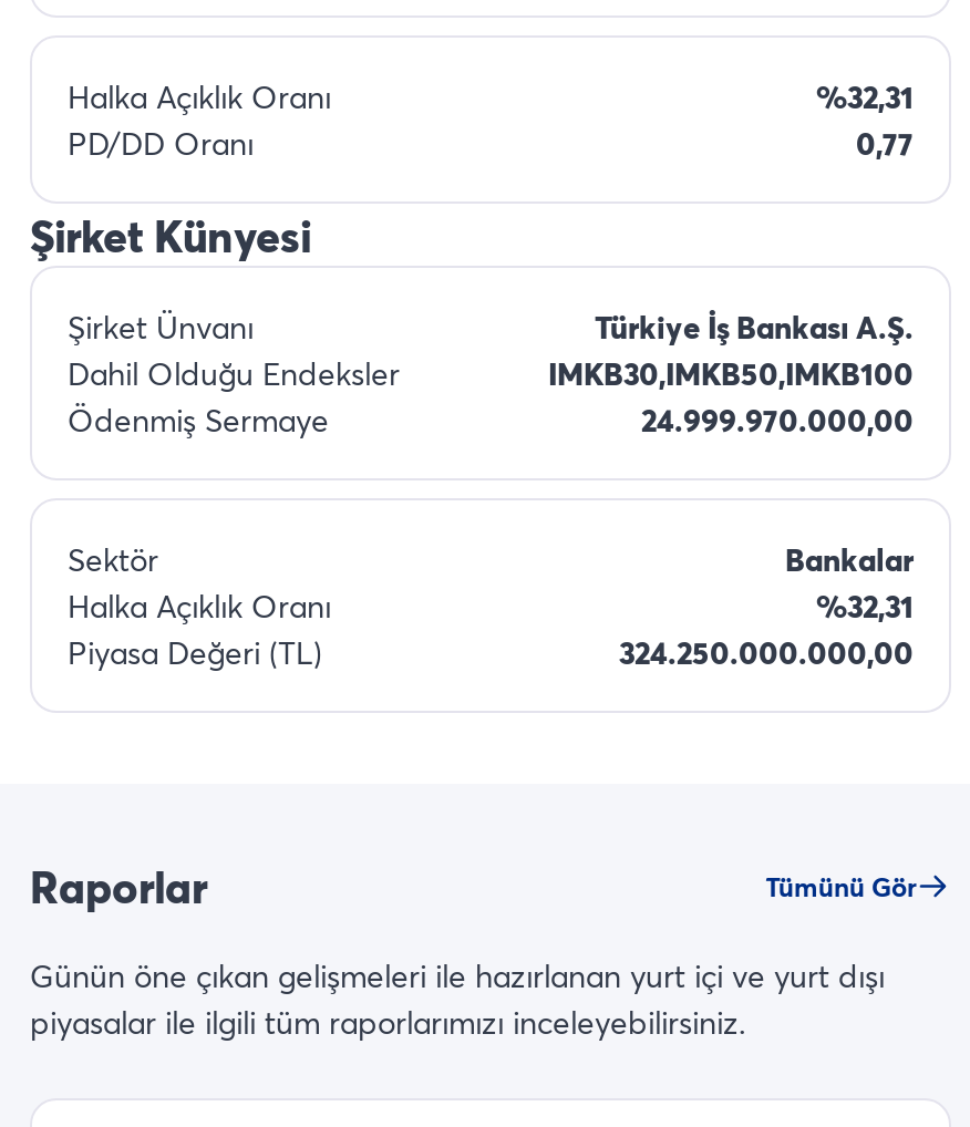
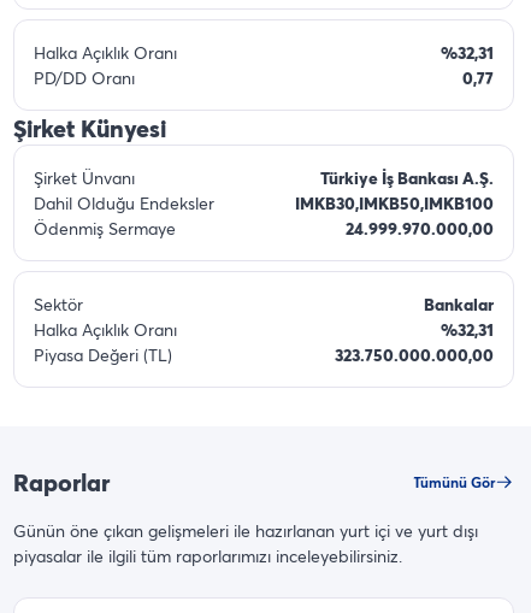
[619,631,914,673] 324.250.000.000,00 -> [335,343,494,366] 323.750.000.000,00

